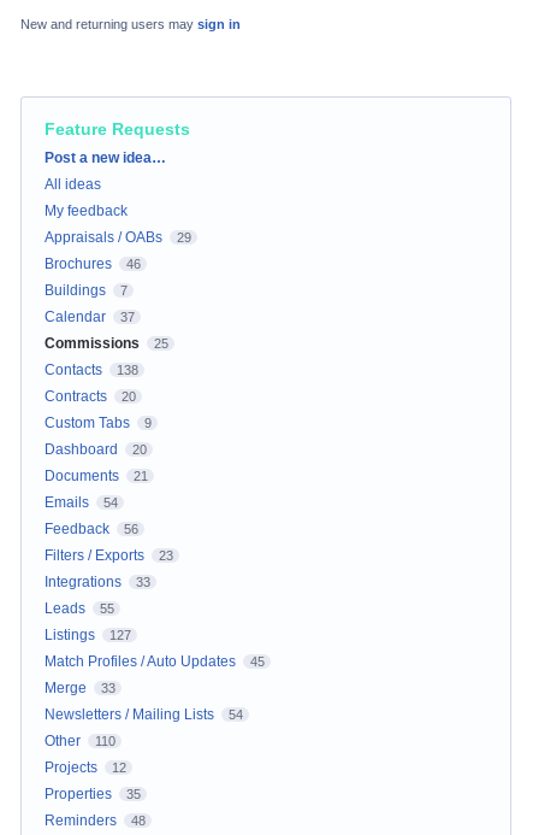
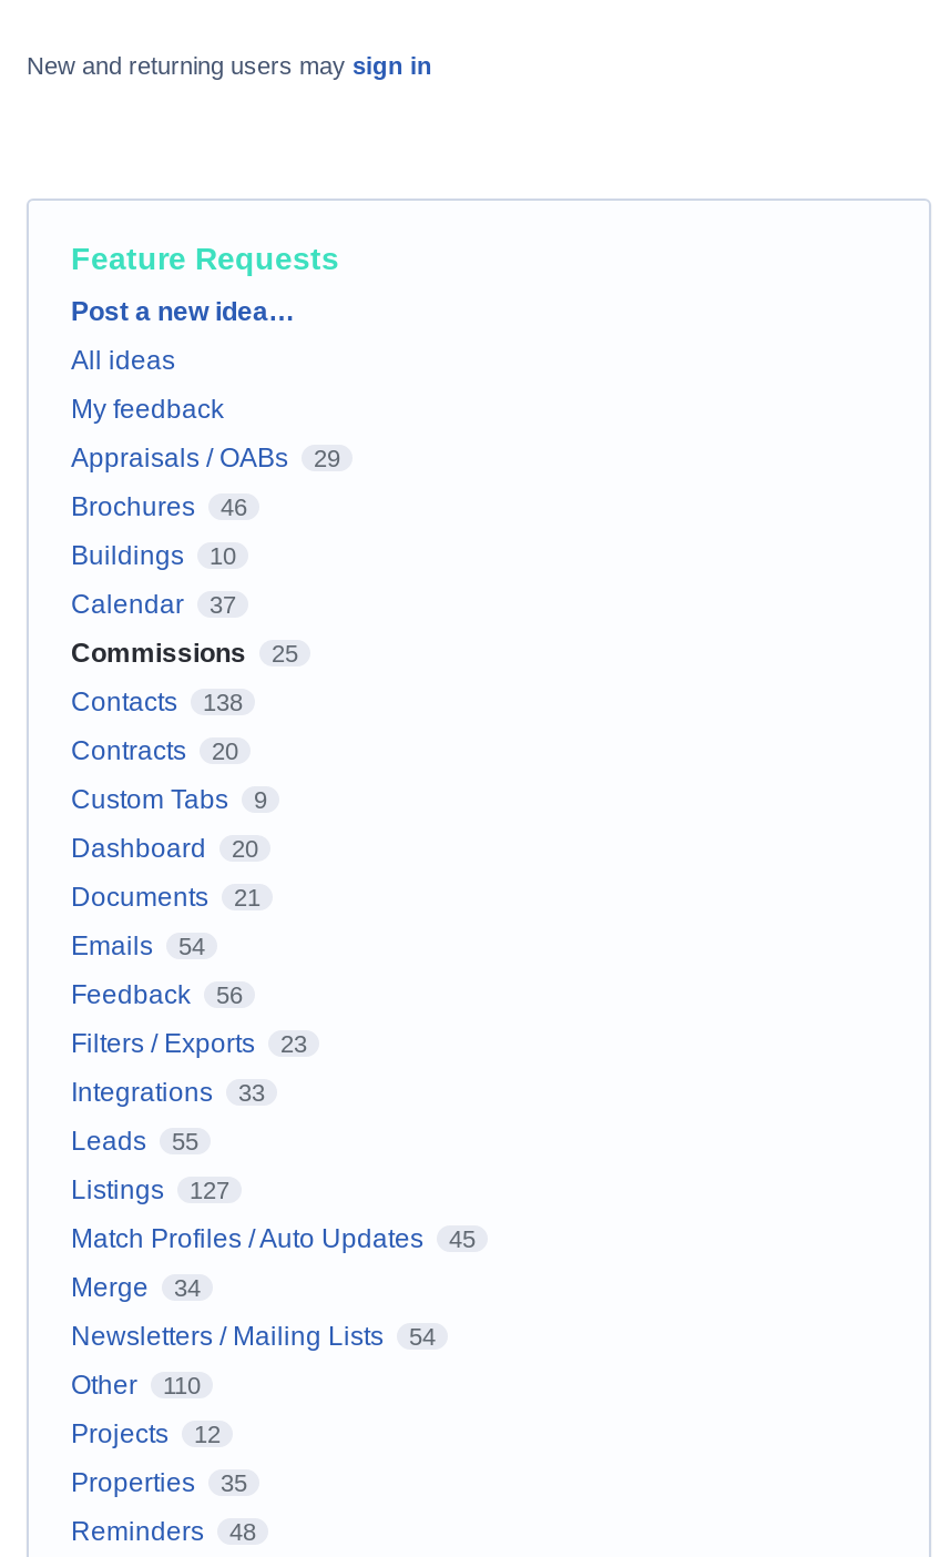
[45,282,127,299] Buildings 7 -> [71,541,236,572] Buildings 10
[45,680,115,697] Merge 33 -> [71,1273,201,1304] Merge 34

